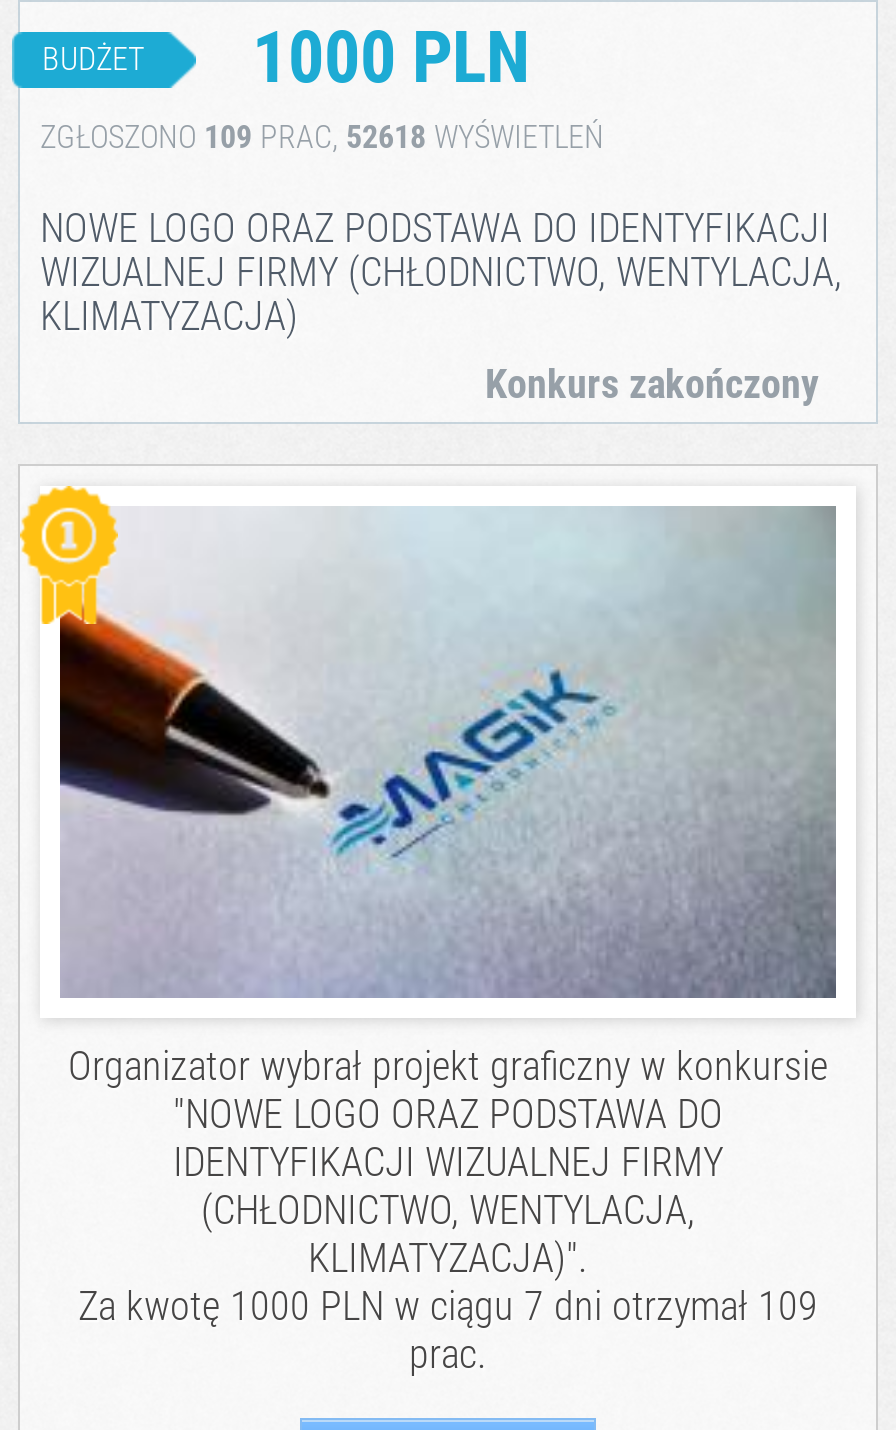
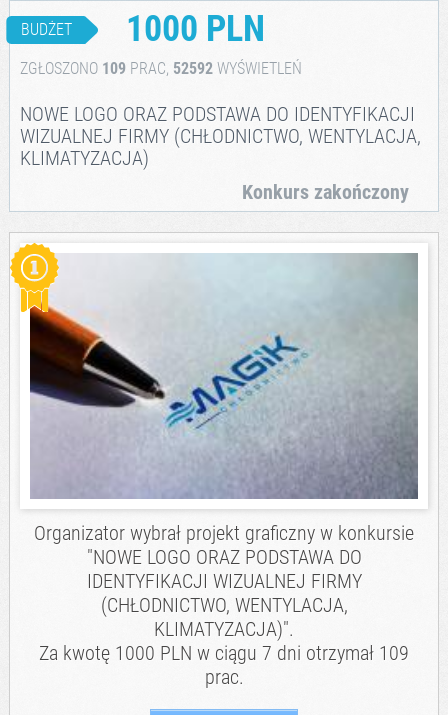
[40,118,604,156] ZGŁOSZONO 109 PRAC, 52618 WYŚWIETLEŃ -> [20,59,302,78] ZGŁOSZONO 109 PRAC, 52592 WYŚWIETLEŃ

